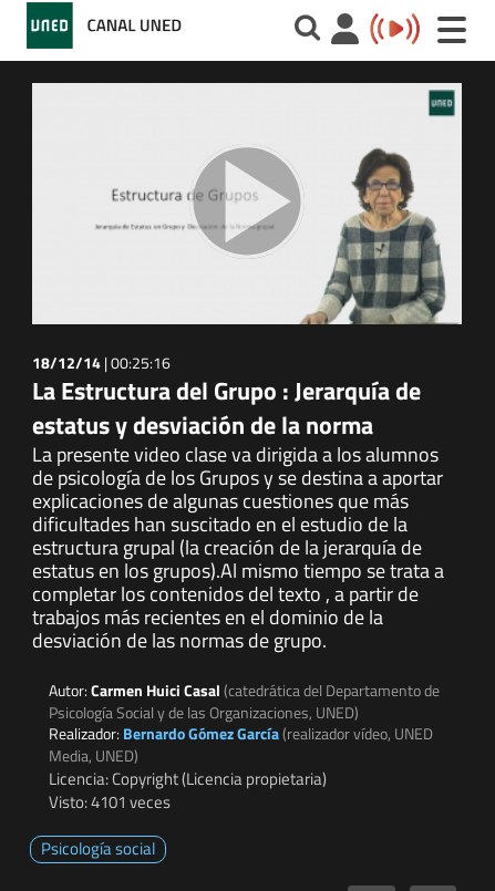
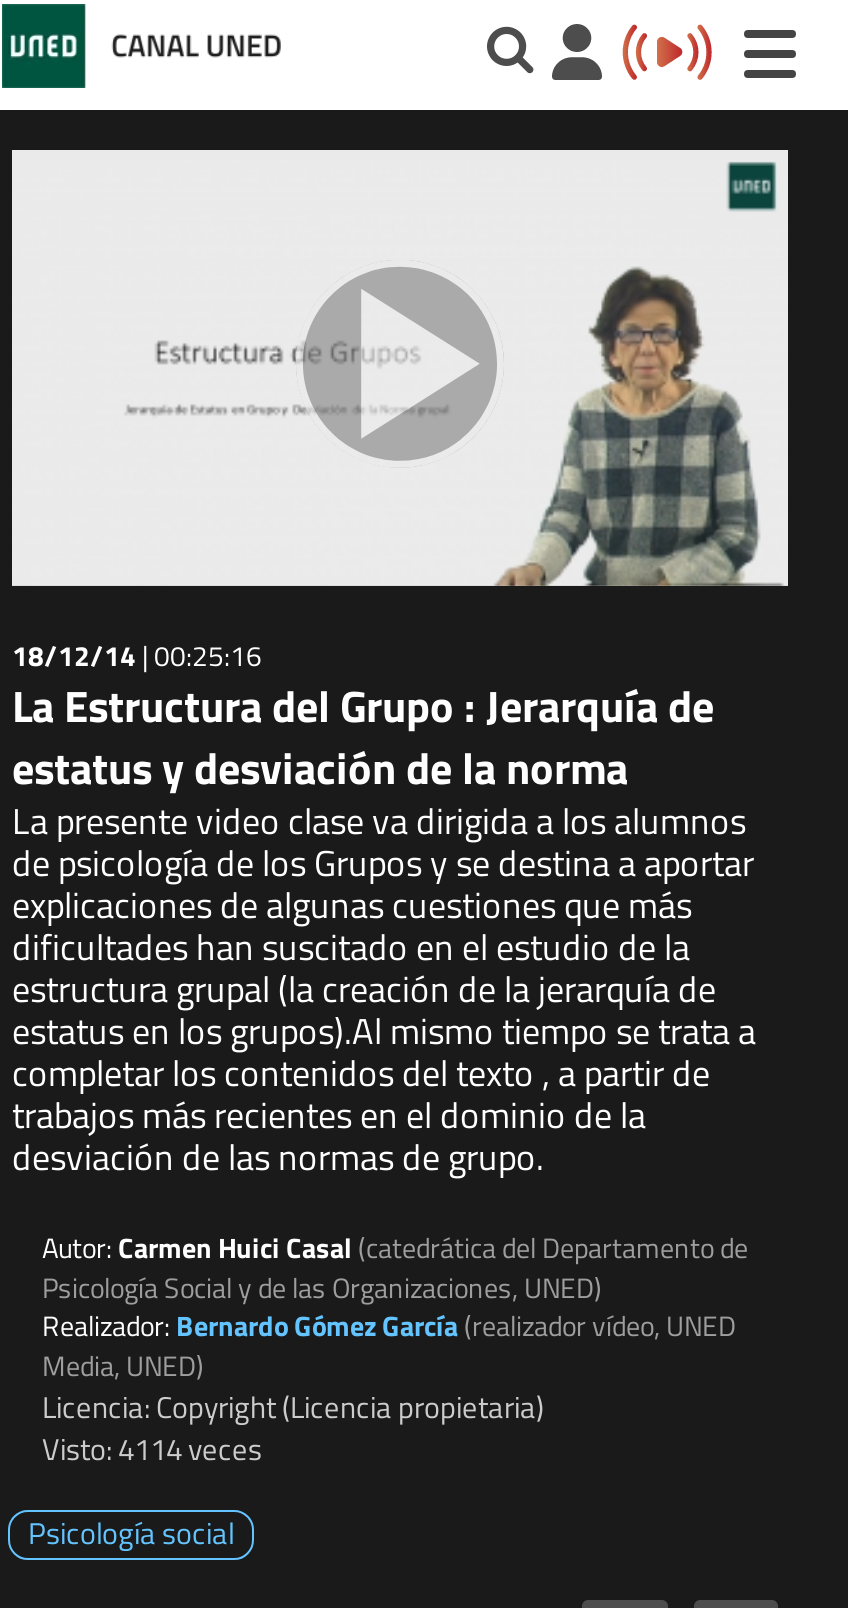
[49,789,171,815] Visto: 4101 veces -> [42,1426,262,1472] Visto: 4114 veces

